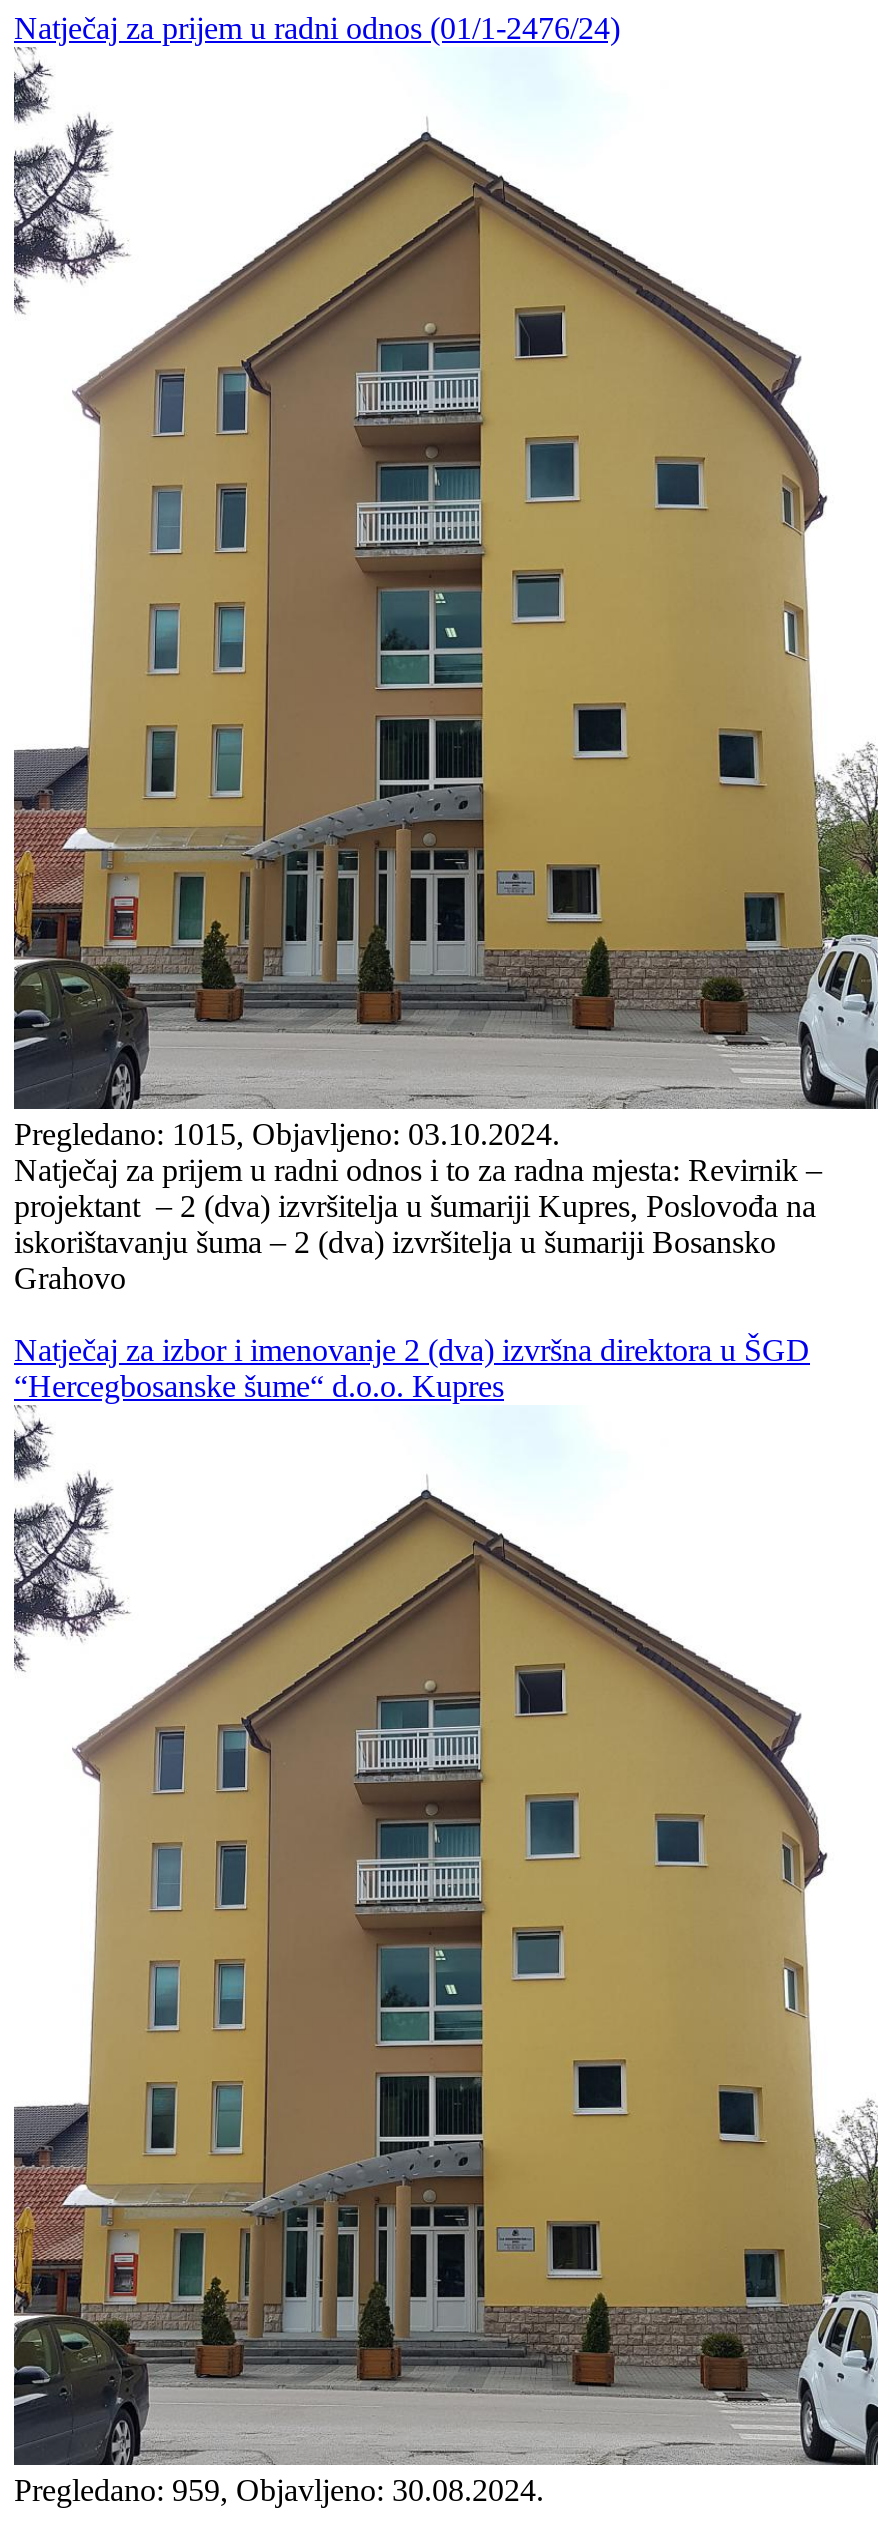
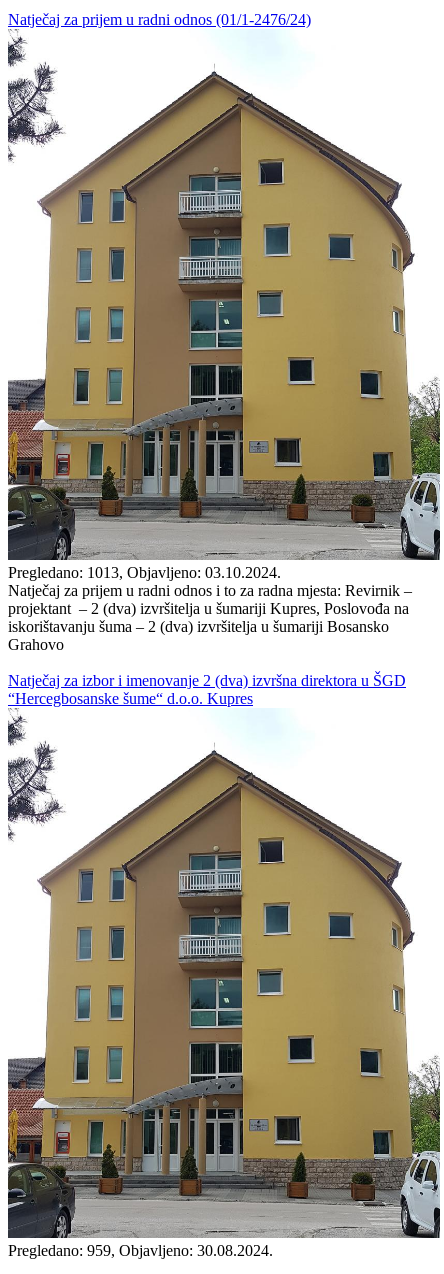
[14,1117,560,1151] Pregledano: 1015, Objavljeno: 03.10.2024. -> [8,564,281,581] Pregledano: 1013, Objavljeno: 03.10.2024.

